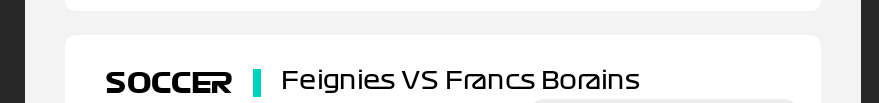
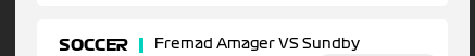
[281,69,641,93] Feignies VS Francs Borains -> [154,38,360,51] Fremad Amager VS Sundby

